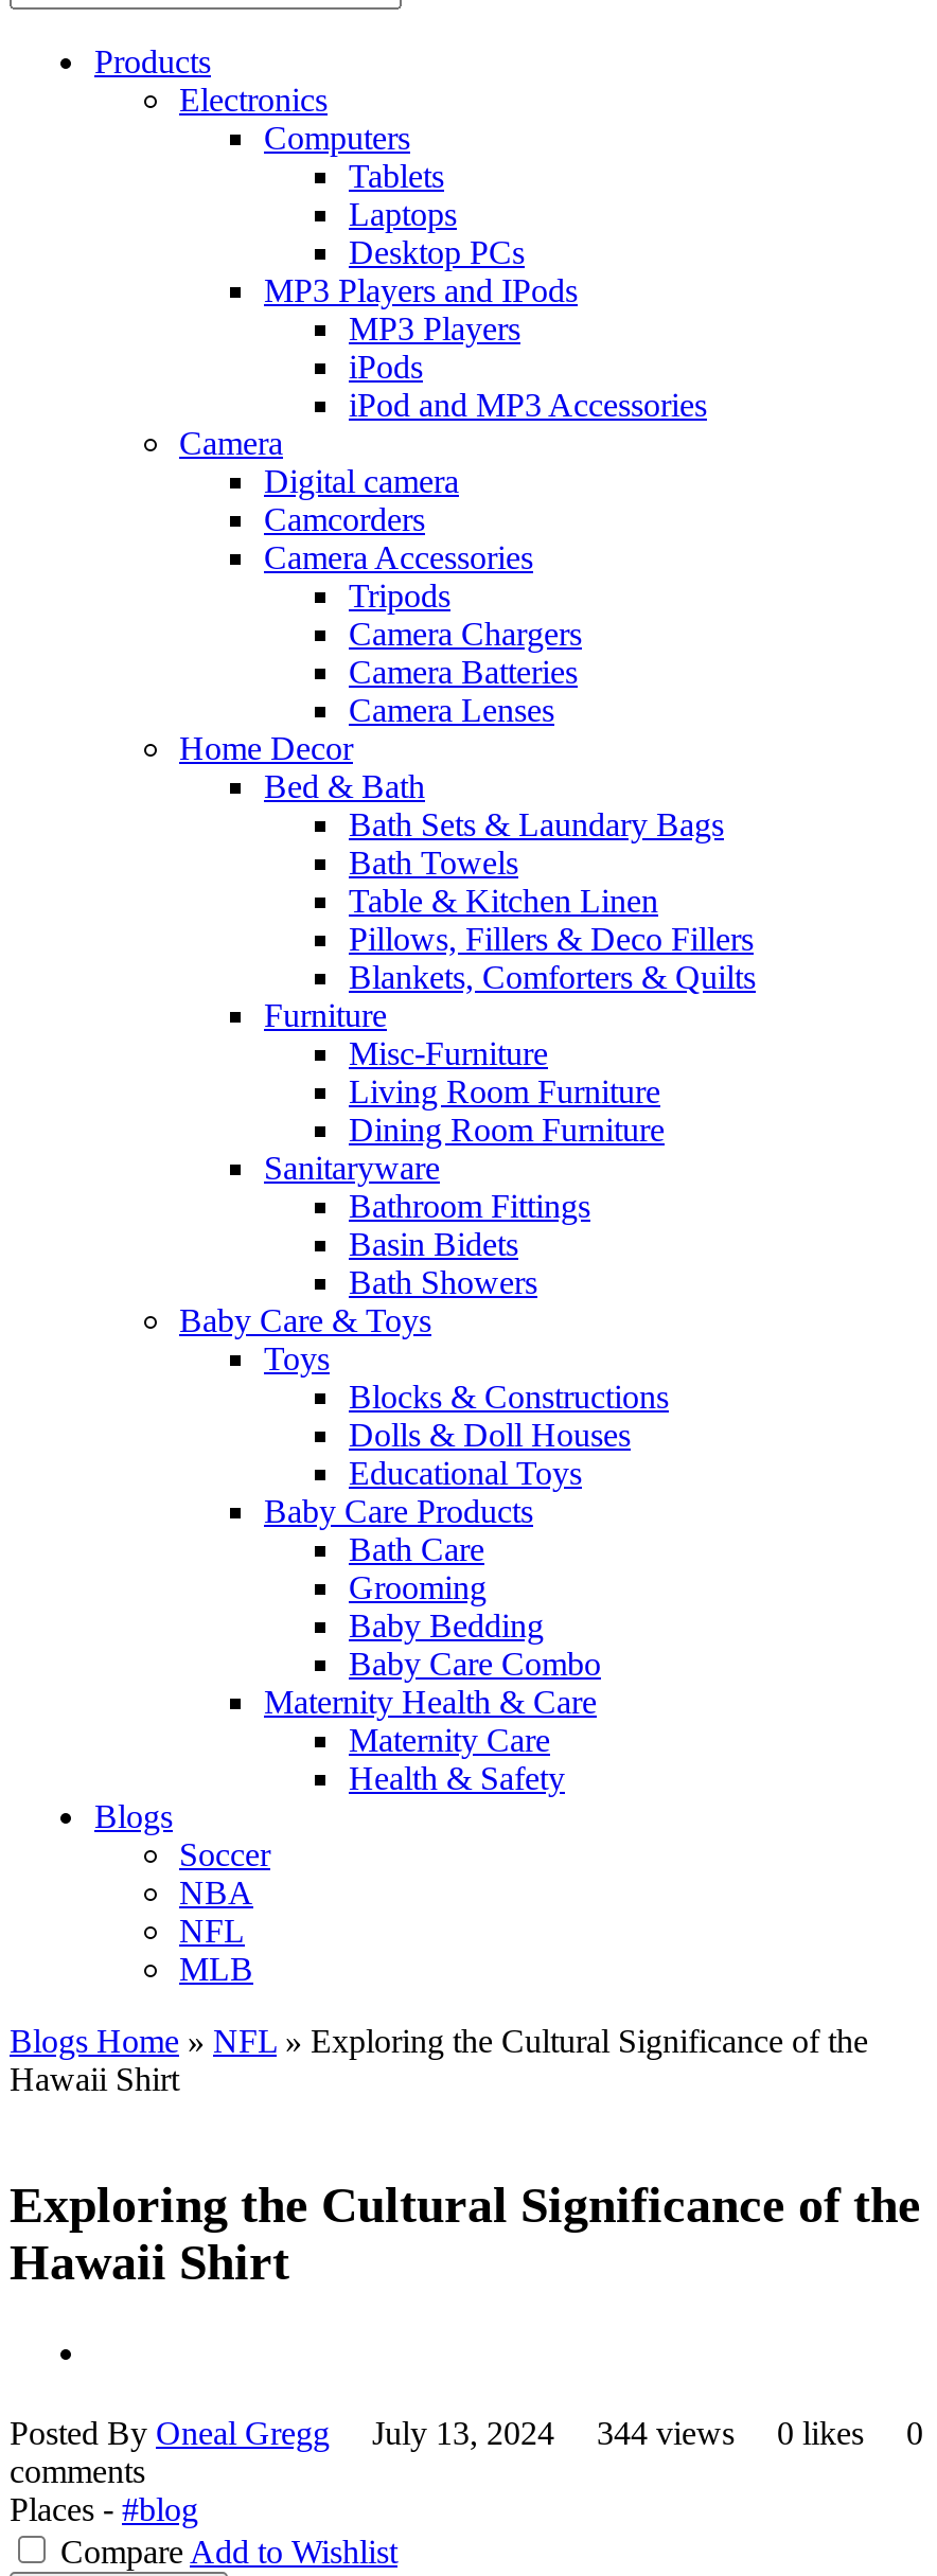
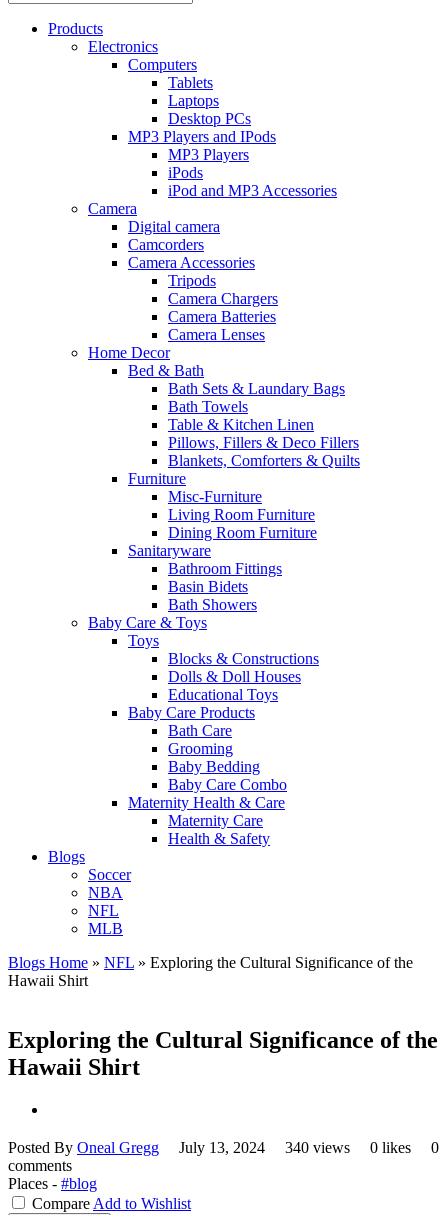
[10,2415,923,2451] Posted By Oneal Gregg July 13, 2024 344 views 0 likes 0 -> [8,1139,439,1156] Posted By Oneal Gregg July 13, 2024 340 views 0 likes 0

